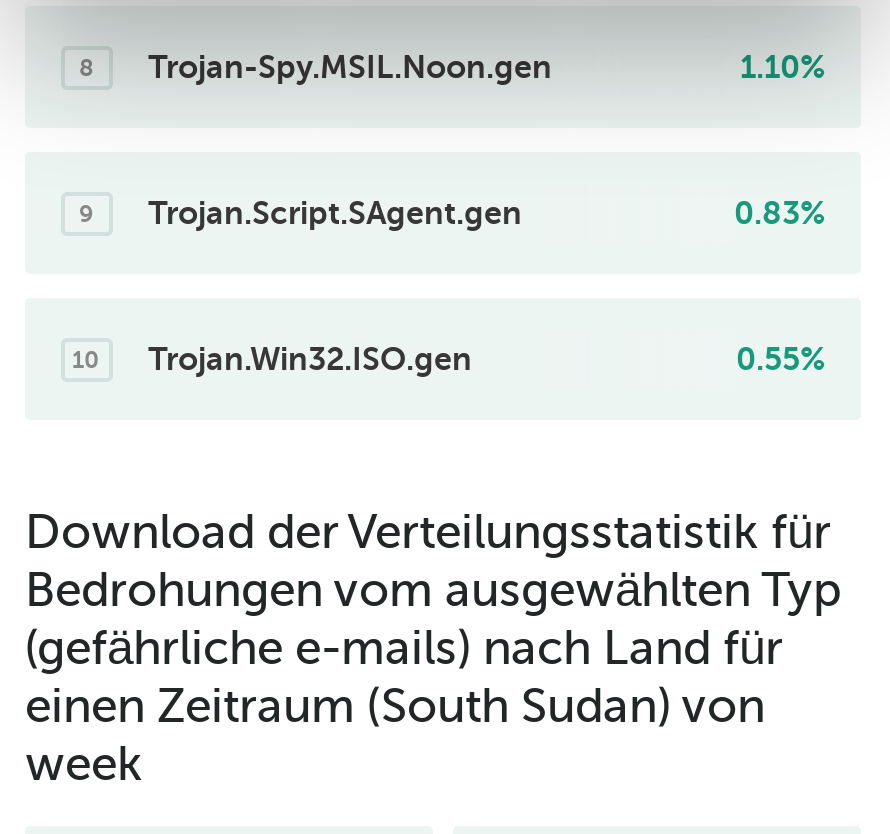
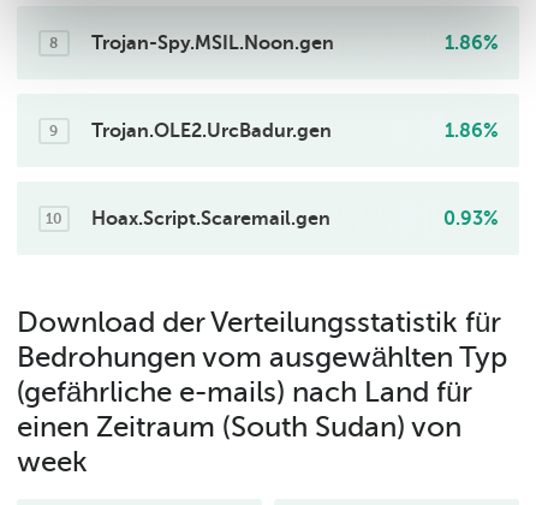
[740,49,826,85] 1.10% -> [444,32,498,54] 1.86%
[148,195,826,231] Trojan.Script.SAgent.gen | 0.83% -> [91,120,498,141] Trojan.OLE2.UrcBadur.gen | 1.86%
[148,341,826,377] Trojan.Win32.ISO.gen | 0.55% -> [91,207,498,229] Hoax.Script.Scaremail.gen | 0.93%

